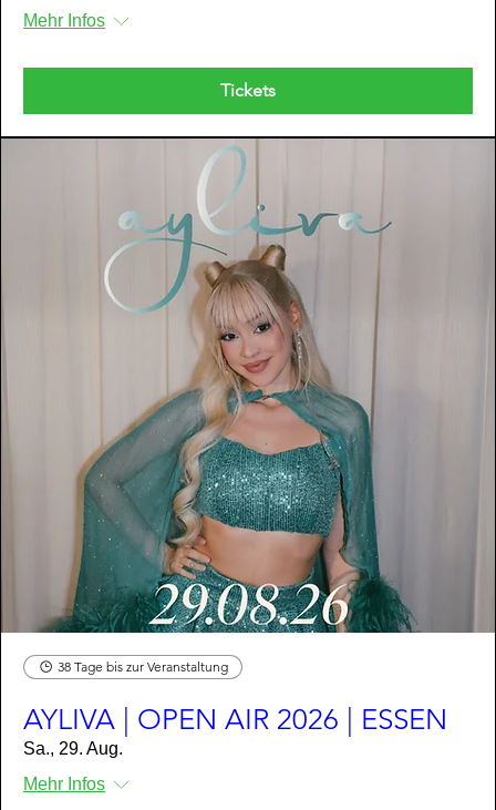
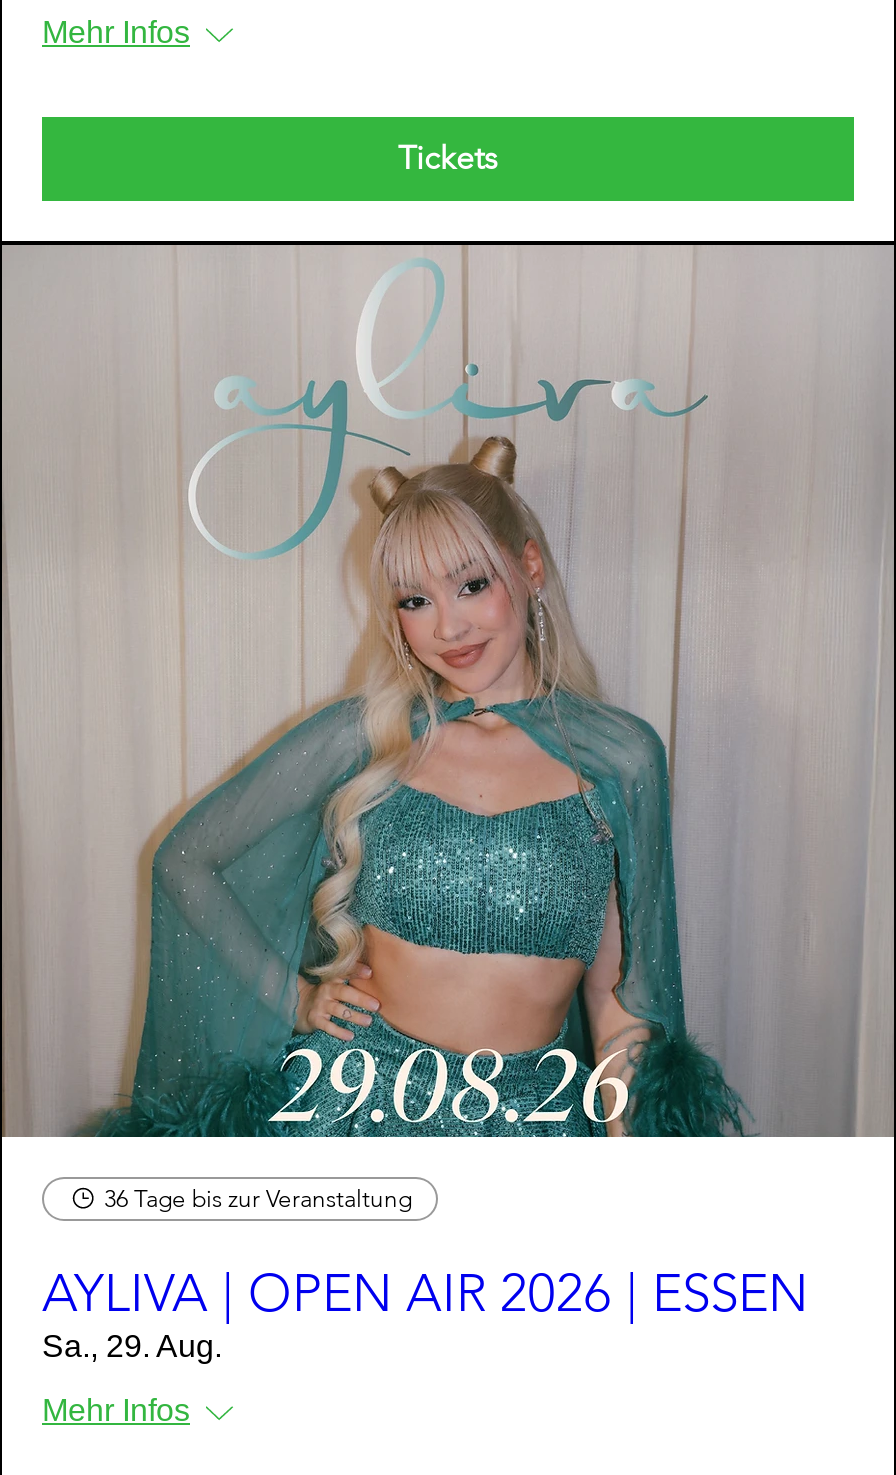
[58,658,228,674] 38 Tage bis zur Veranstaltung -> [104,1184,412,1214] 36 Tage bis zur Veranstaltung

